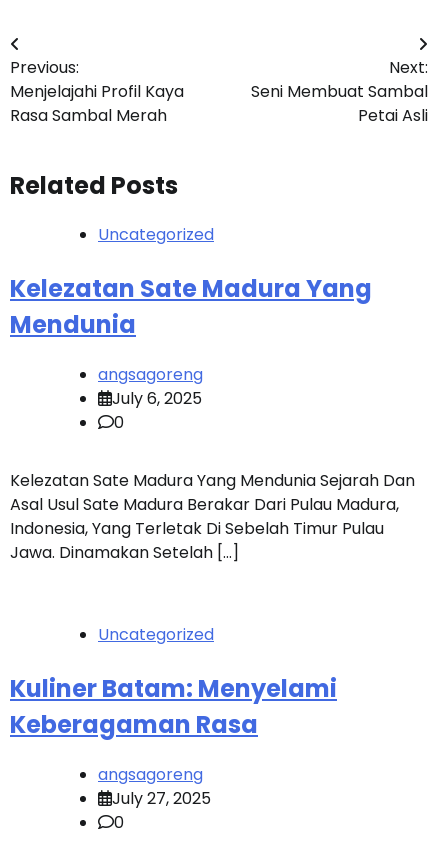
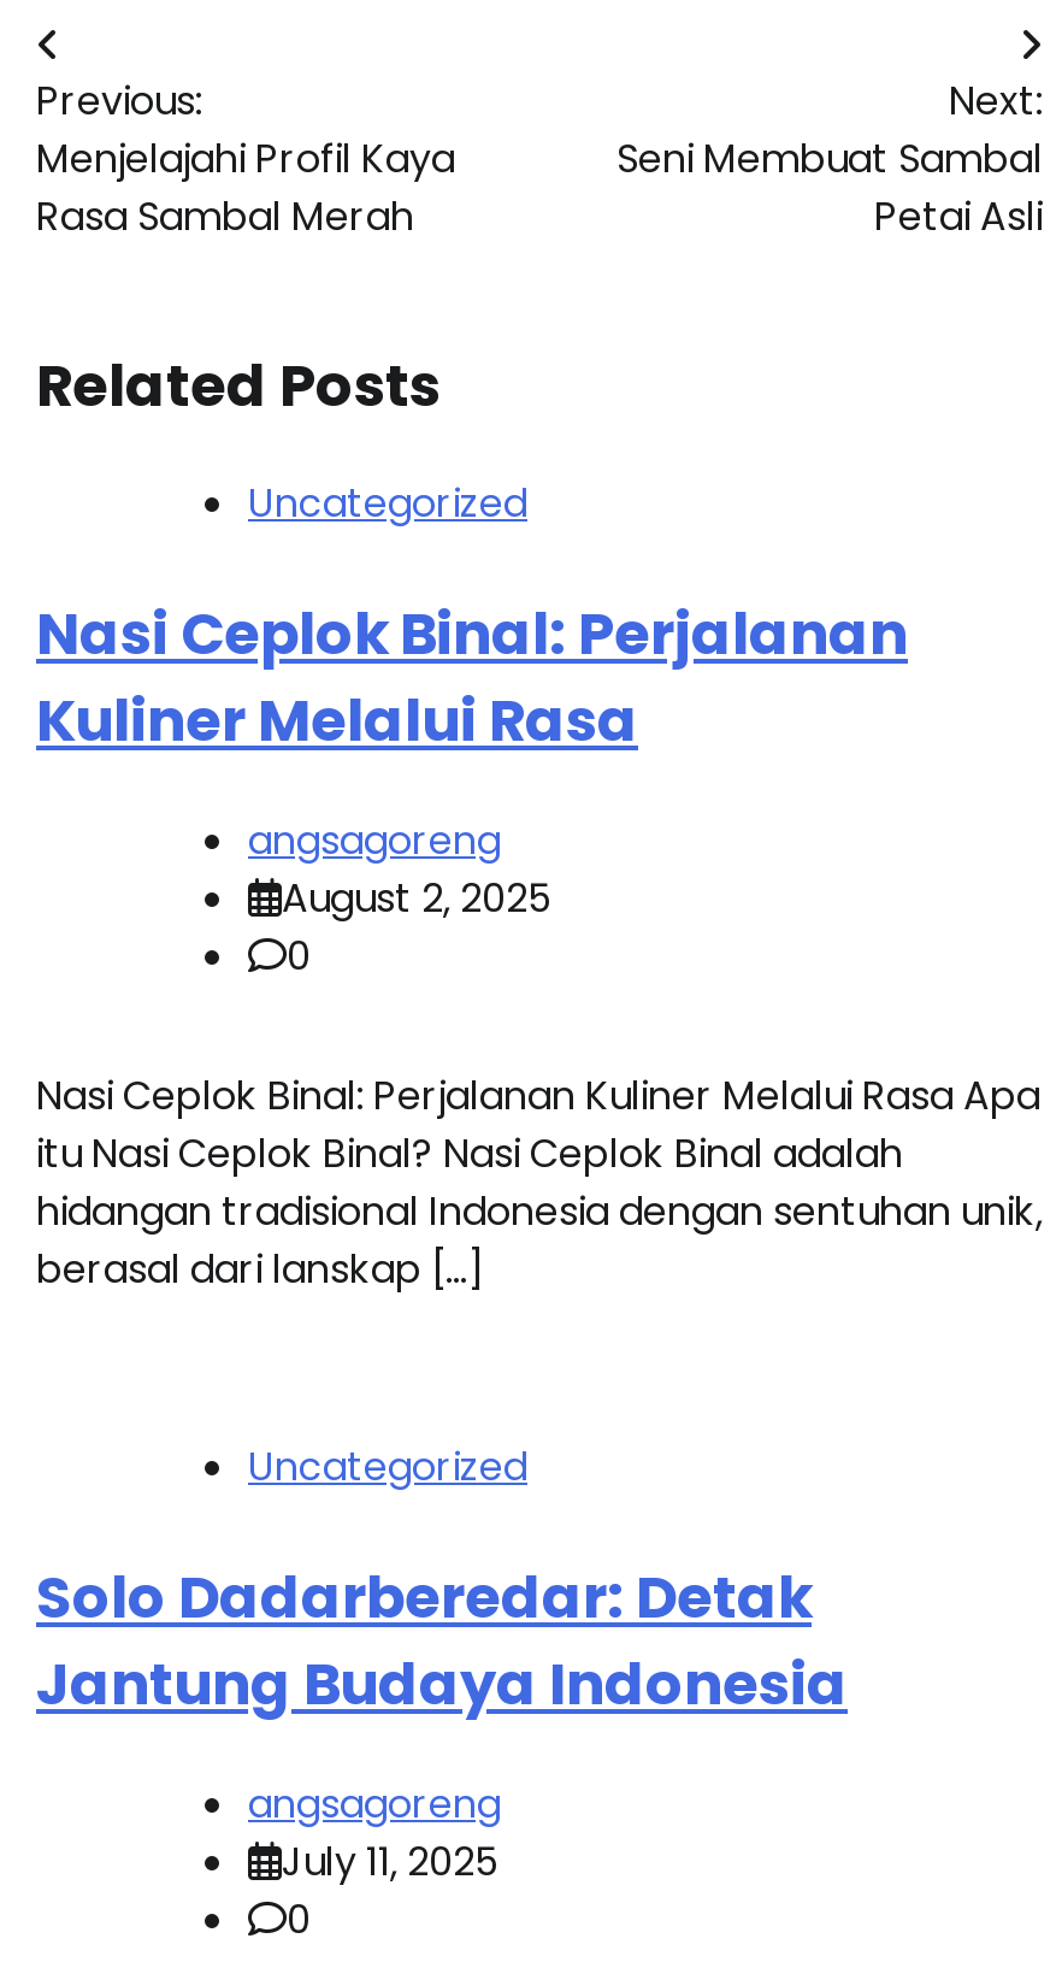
[10,272,372,341] Kelezatan Sate Madura Yang | Mendunia -> [36,595,908,761] Nasi Ceplok Binal: Perjalanan | Kuliner Melalui Rasa
[112,387,202,410] July 6, 2025 -> [282,872,551,927] August 2, 2025
[10,469,415,564] Kelezatan Sate Madura Yang Mendunia Sejarah Dan | Asal Usul Sate Madura Berakar Dari Pulau Madura, | Indonesia, Yang Terletak Di Sebelah Timur Pulau | Jawa. Dinamakan Setelah […] -> [36,1069,1043,1298] Nasi Ceplok Binal: Perjalanan Kuliner Melalui Rasa Apa | itu Nasi Ceplok Binal? Nasi Ceplok Binal adalah | hidangan tradisional Indonesia dengan sentuhan unik, | berasal dari lanskap […]
[10,672,337,741] Kuliner Batam: Menyelami | Keberagaman Rasa -> [36,1558,848,1724] Solo Dadarberedar: Detak | Jantung Budaya Indonesia
[112,787,211,810] July 27, 2025 -> [282,1835,498,1890] July 11, 2025

